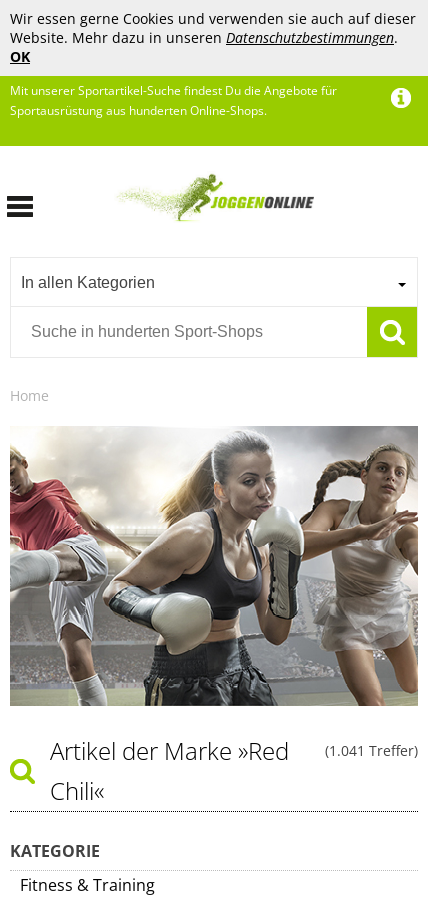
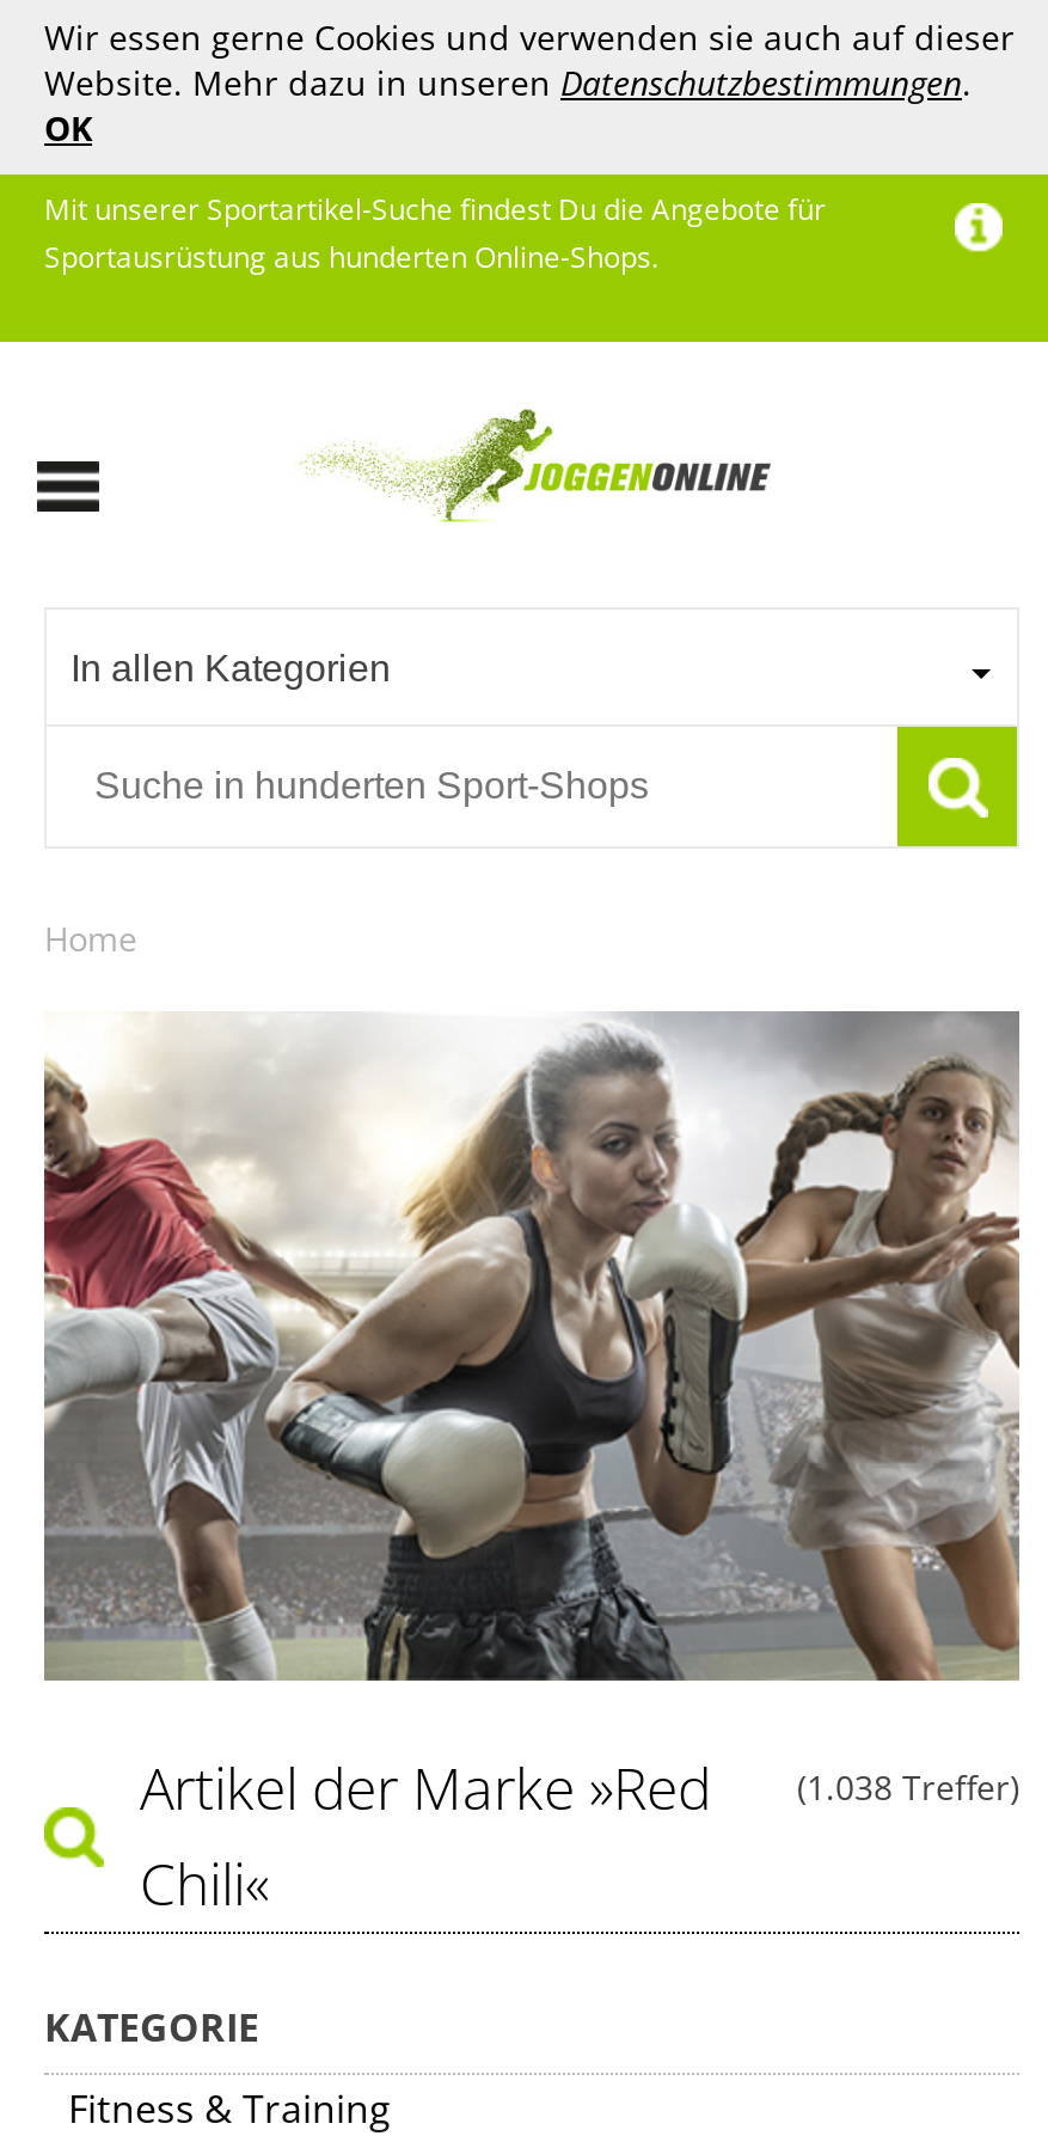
[50,734,418,767] Artikel der Marke»Red (1.041 Treffer) -> [140,1748,1019,1826] Artikel der Marke»Red (1.038 Treffer)

